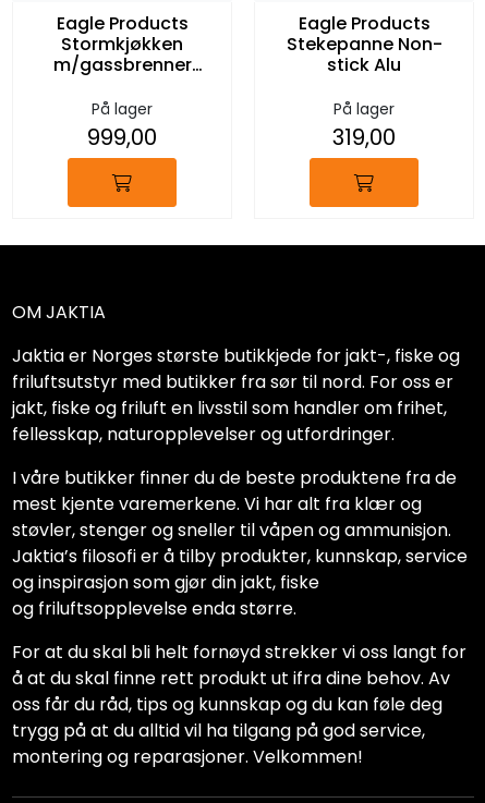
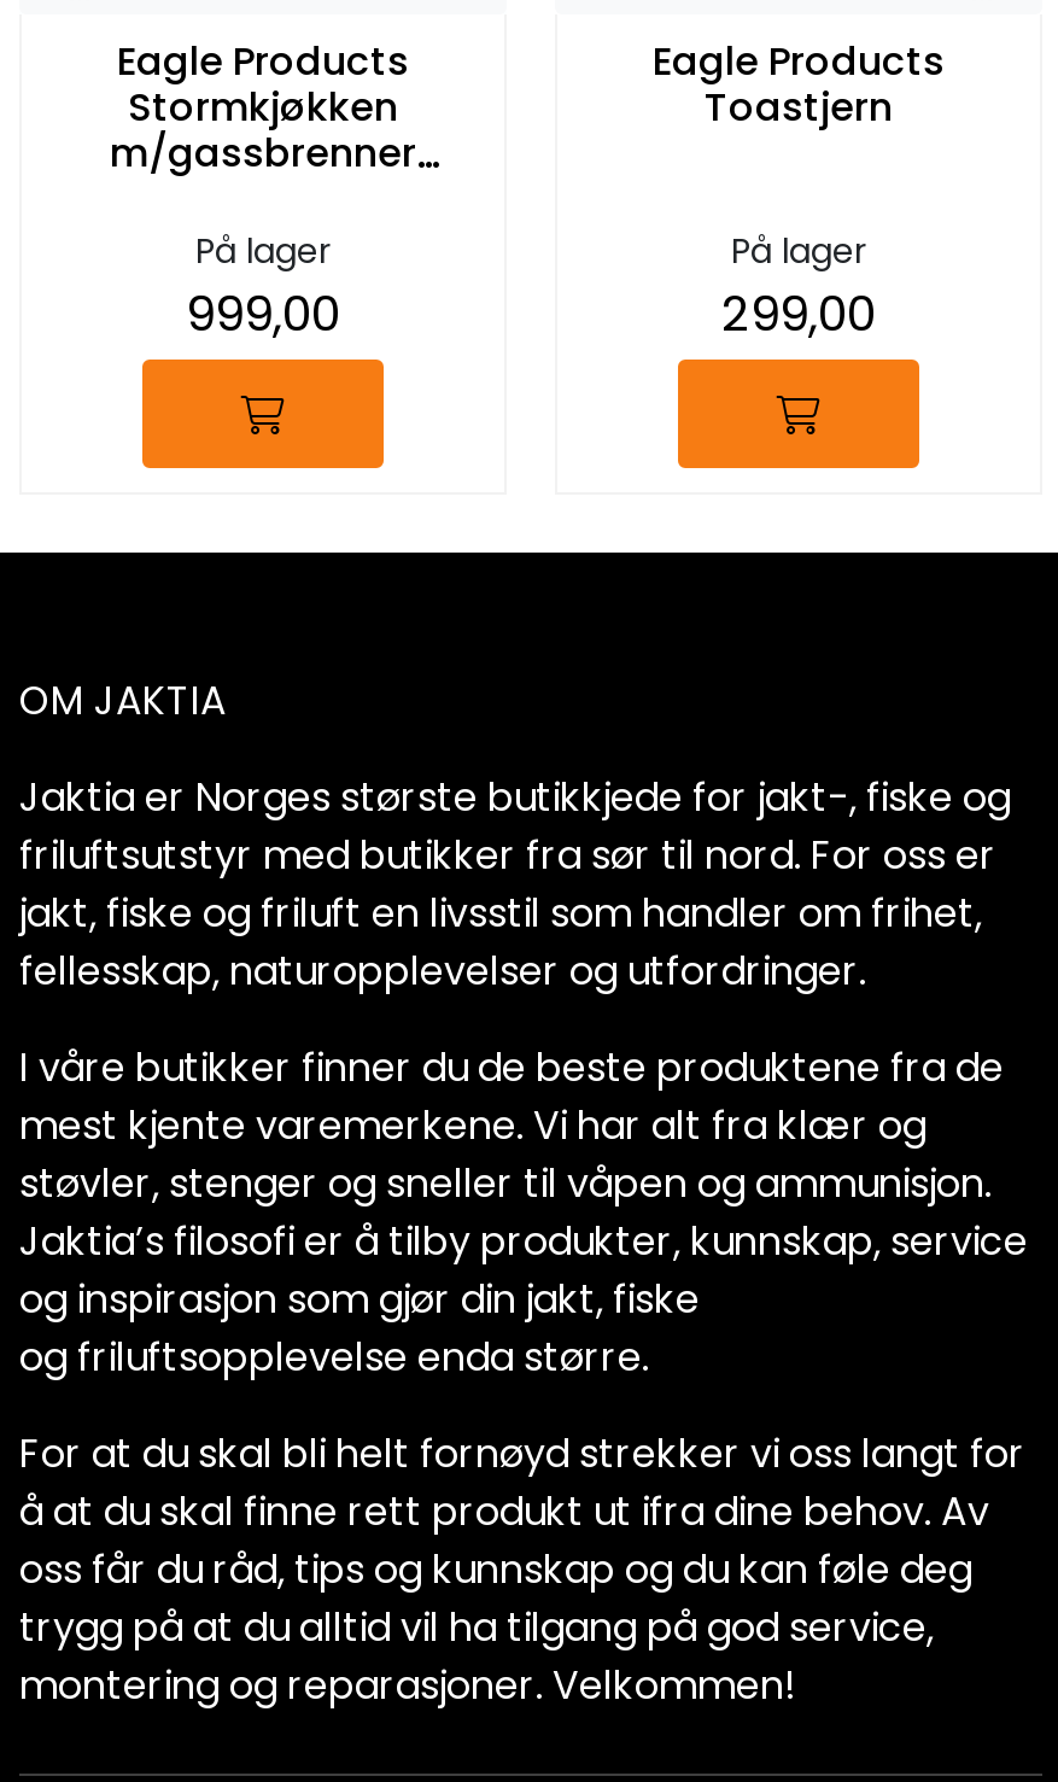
[286,32,442,78] Stekepanne Non- | stick Alu -> [705,81,893,136] Toastjern
[332,123,396,153] 319,00 -> [721,281,876,349] 299,00

